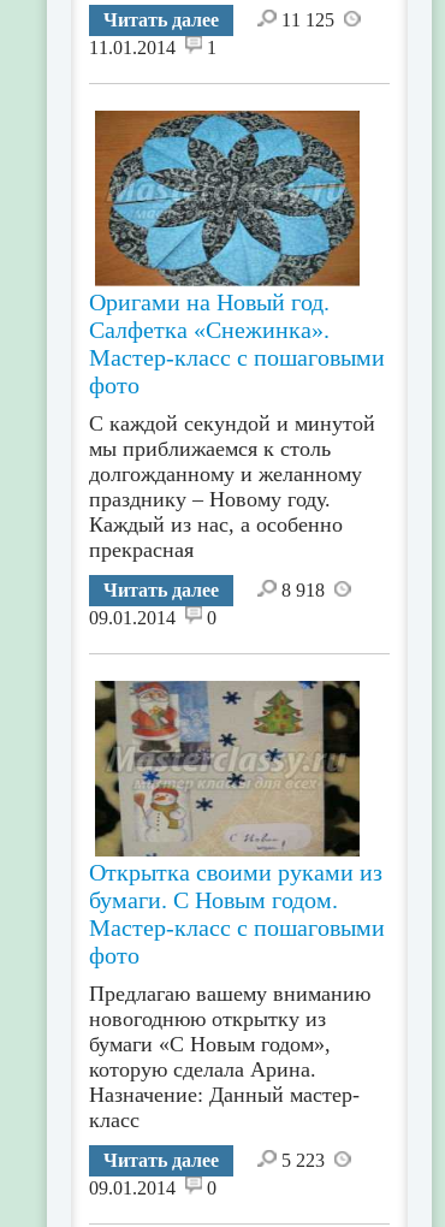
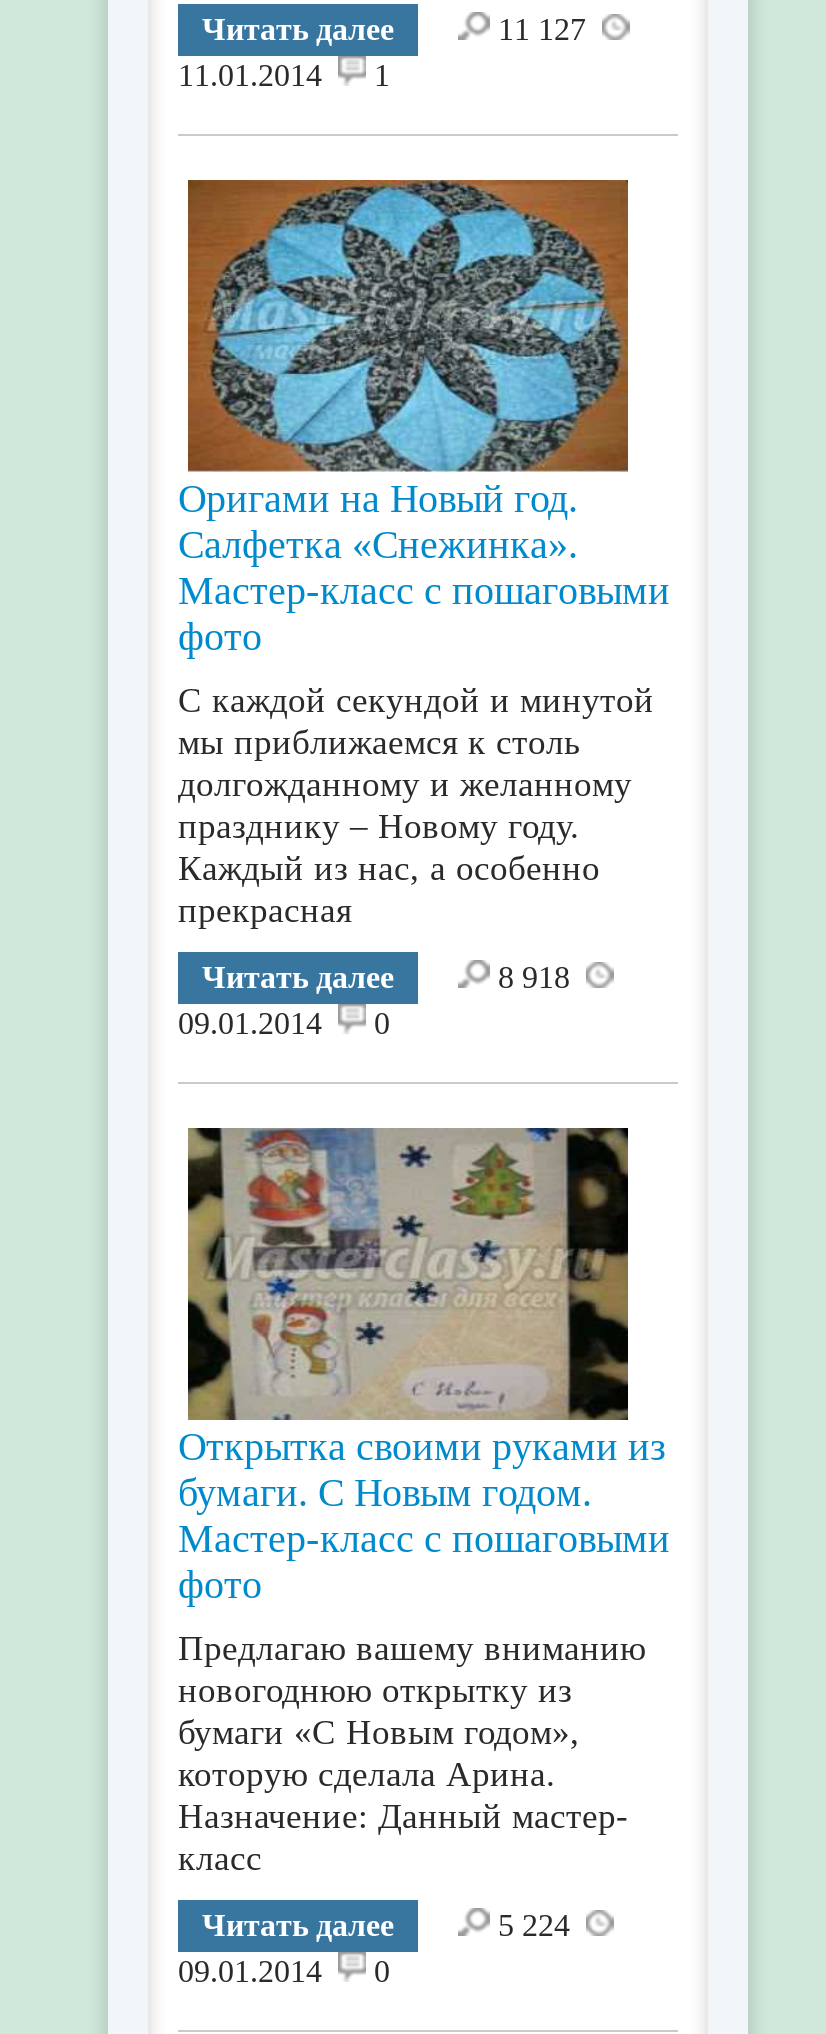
[277,10,344,30] 11 125 -> [490,12,602,46] 11 127
[277,1150,334,1170] 5 223 -> [490,1908,586,1942] 5 224

